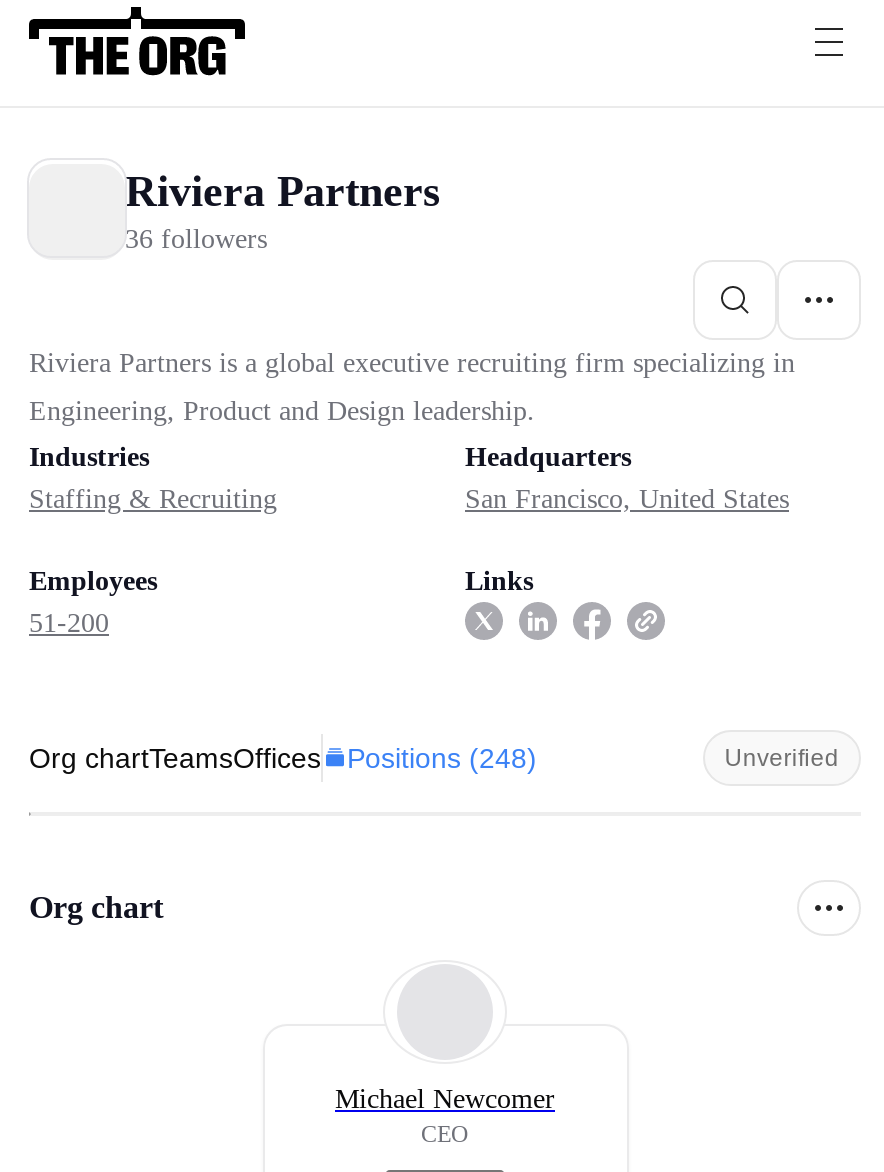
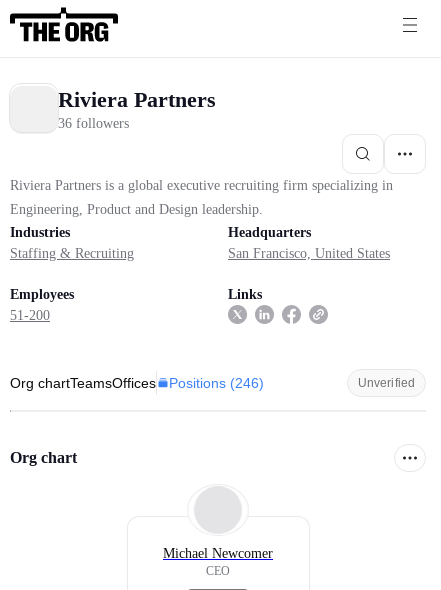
[29,742,537,774] Org chartTeamsOffices Positions (248) -> [10,375,264,391] Org chartTeamsOffices Positions (246)

